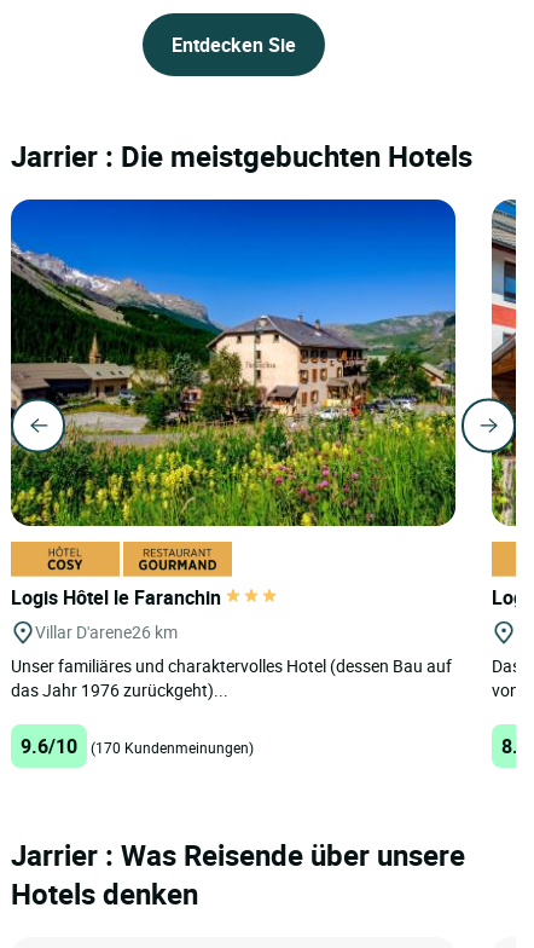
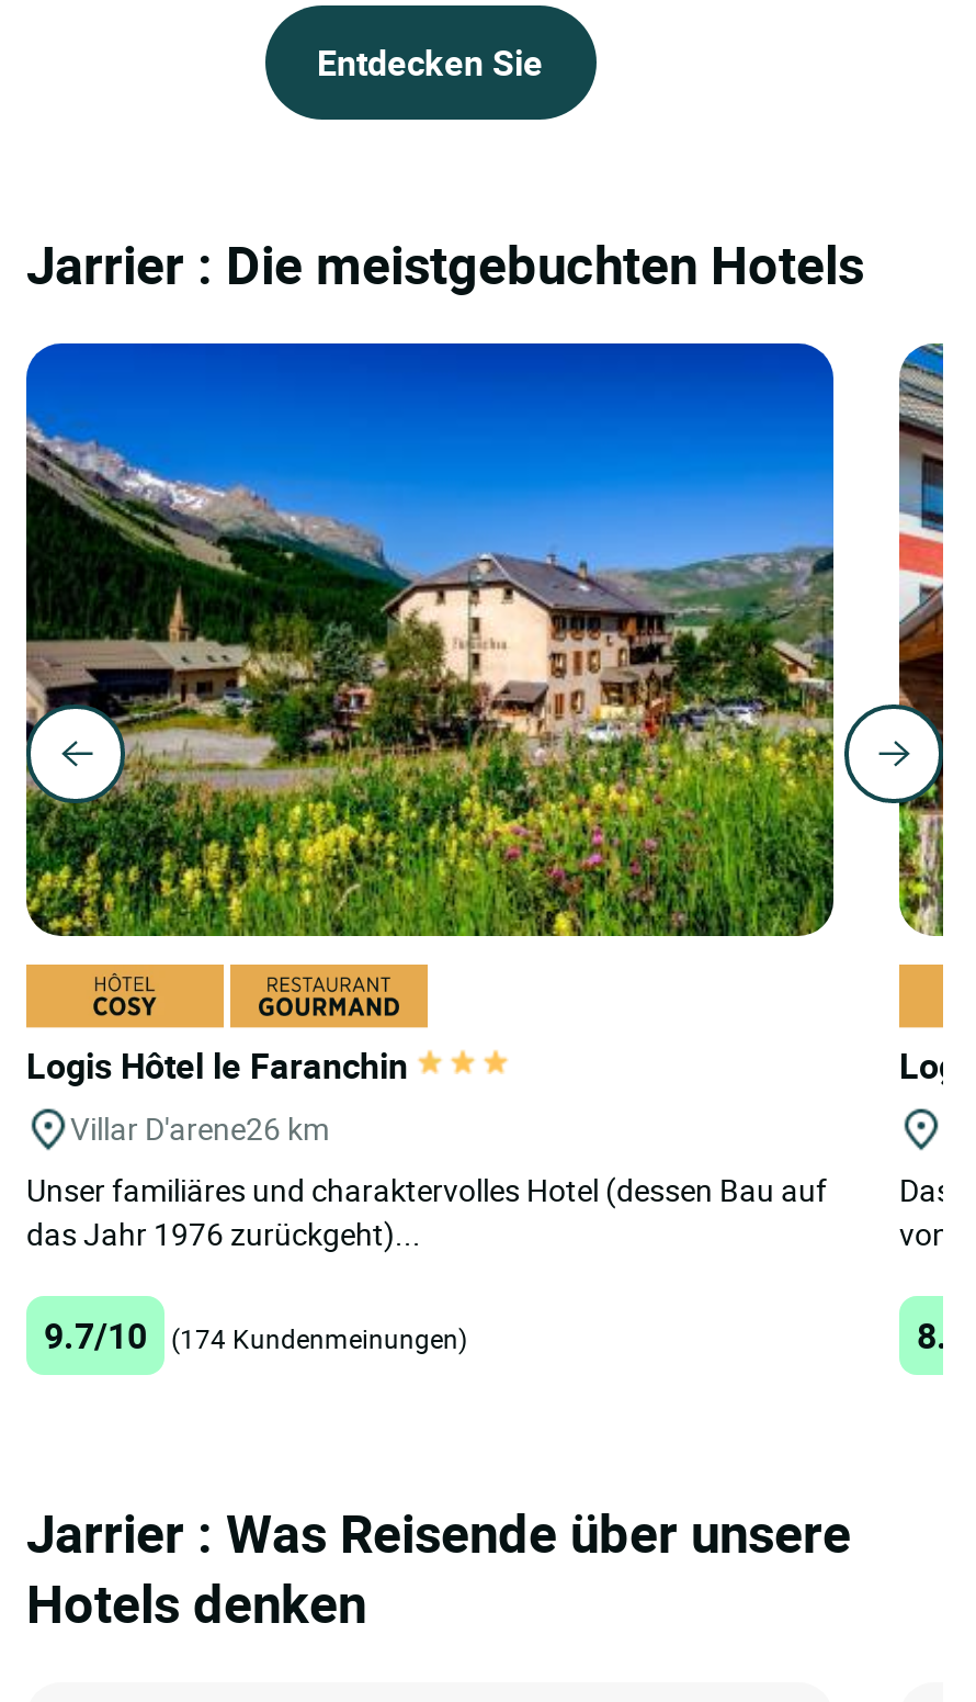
[21,733,77,760] 9.6/10 -> [44,1312,147,1360] 9.7/10
[91,738,254,757] (170 Kundenmeinungen) -> [171,1321,467,1356] (174 Kundenmeinungen)

